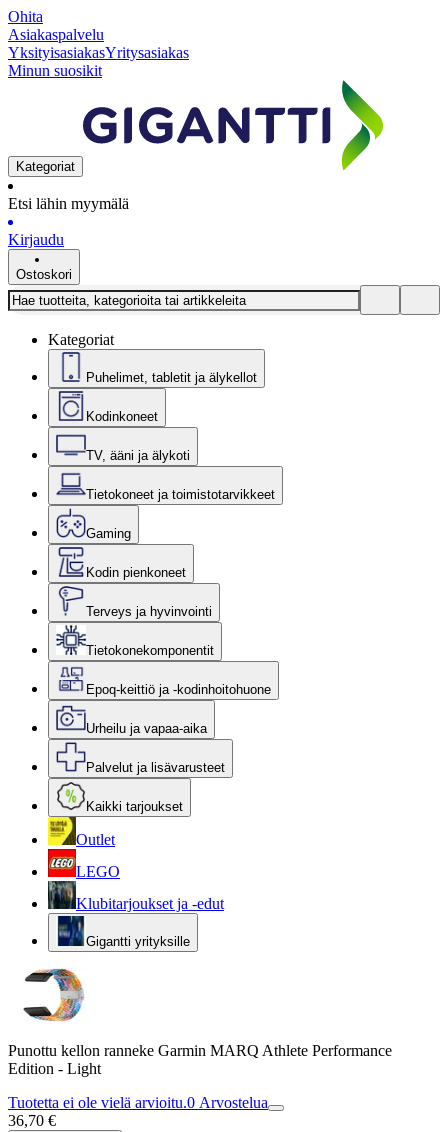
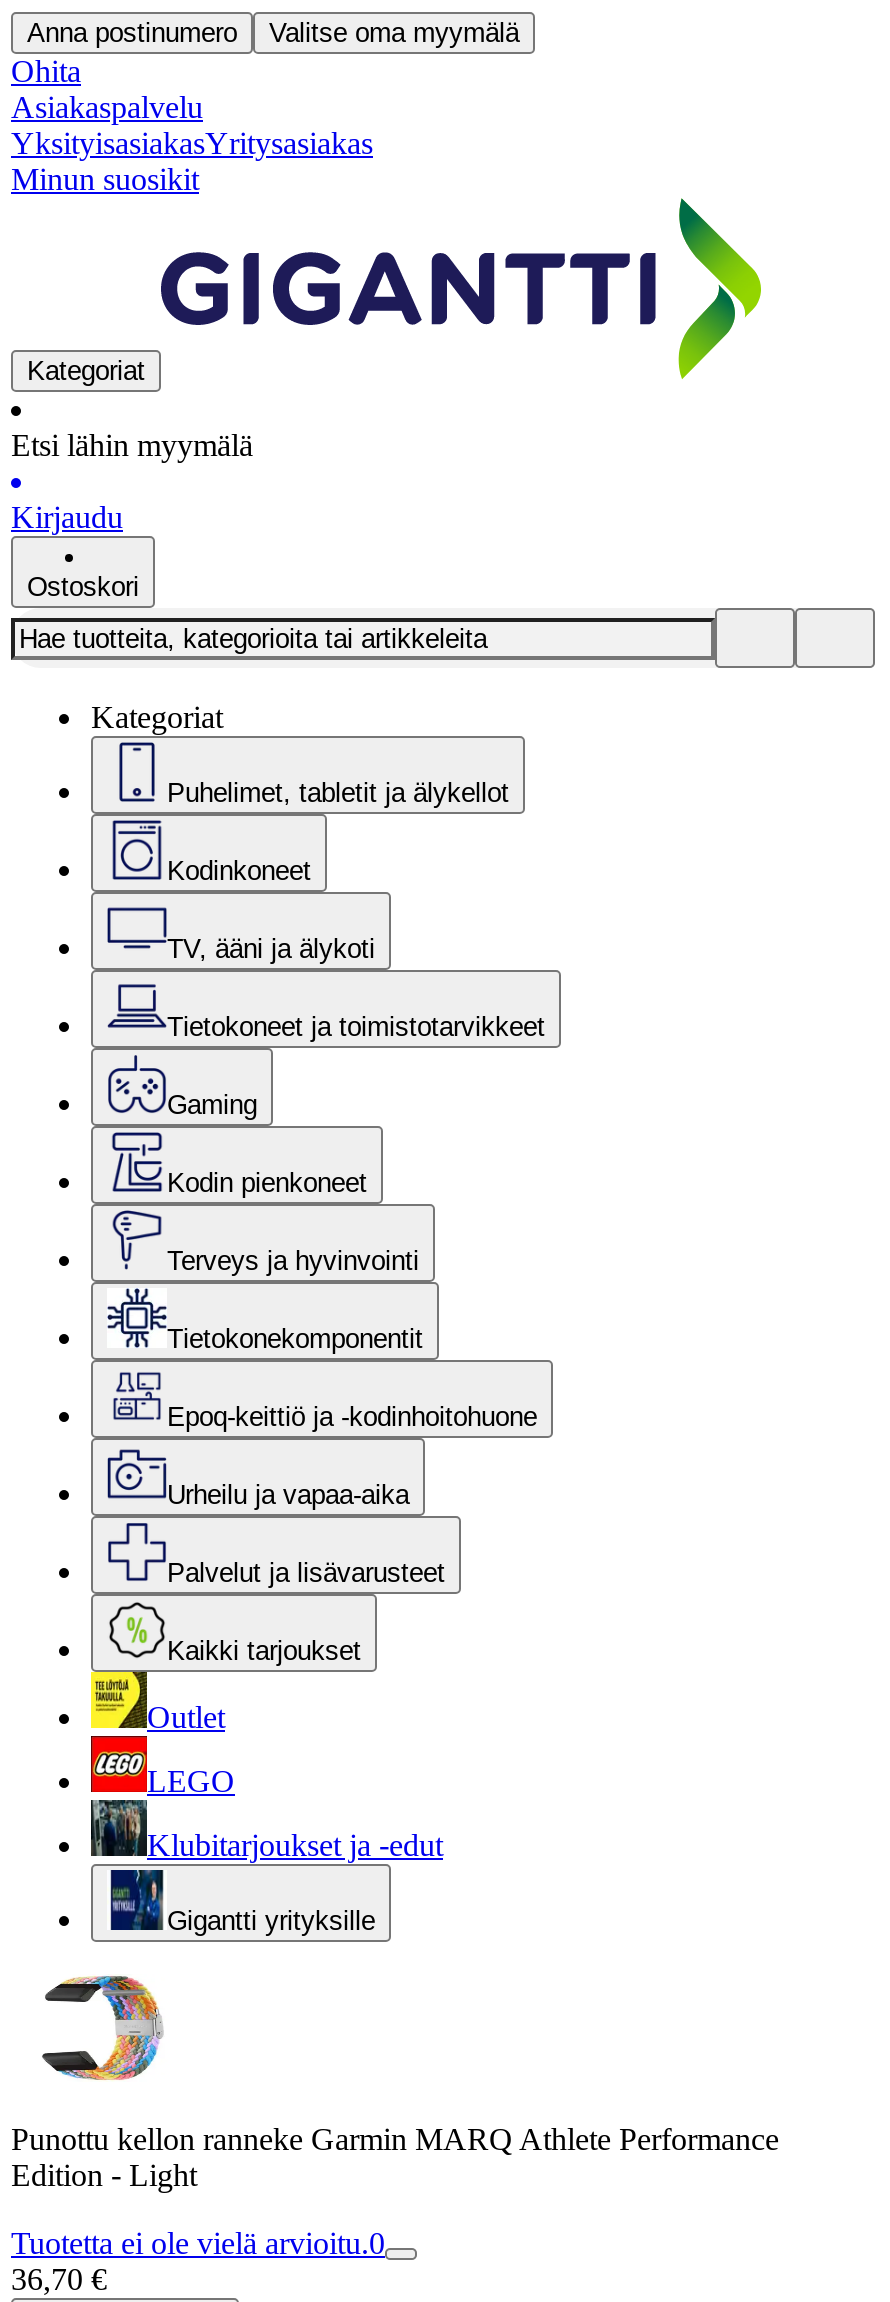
none -> [27,18,519,48] Anna postinumero | Valitse oma myymälä
[8,1094,268,1111] Tuotetta ei ole vielä arvioitu.0 Arvostelua -> [11,2226,385,2260] Tuotetta ei ole vielä arvioitu.0

